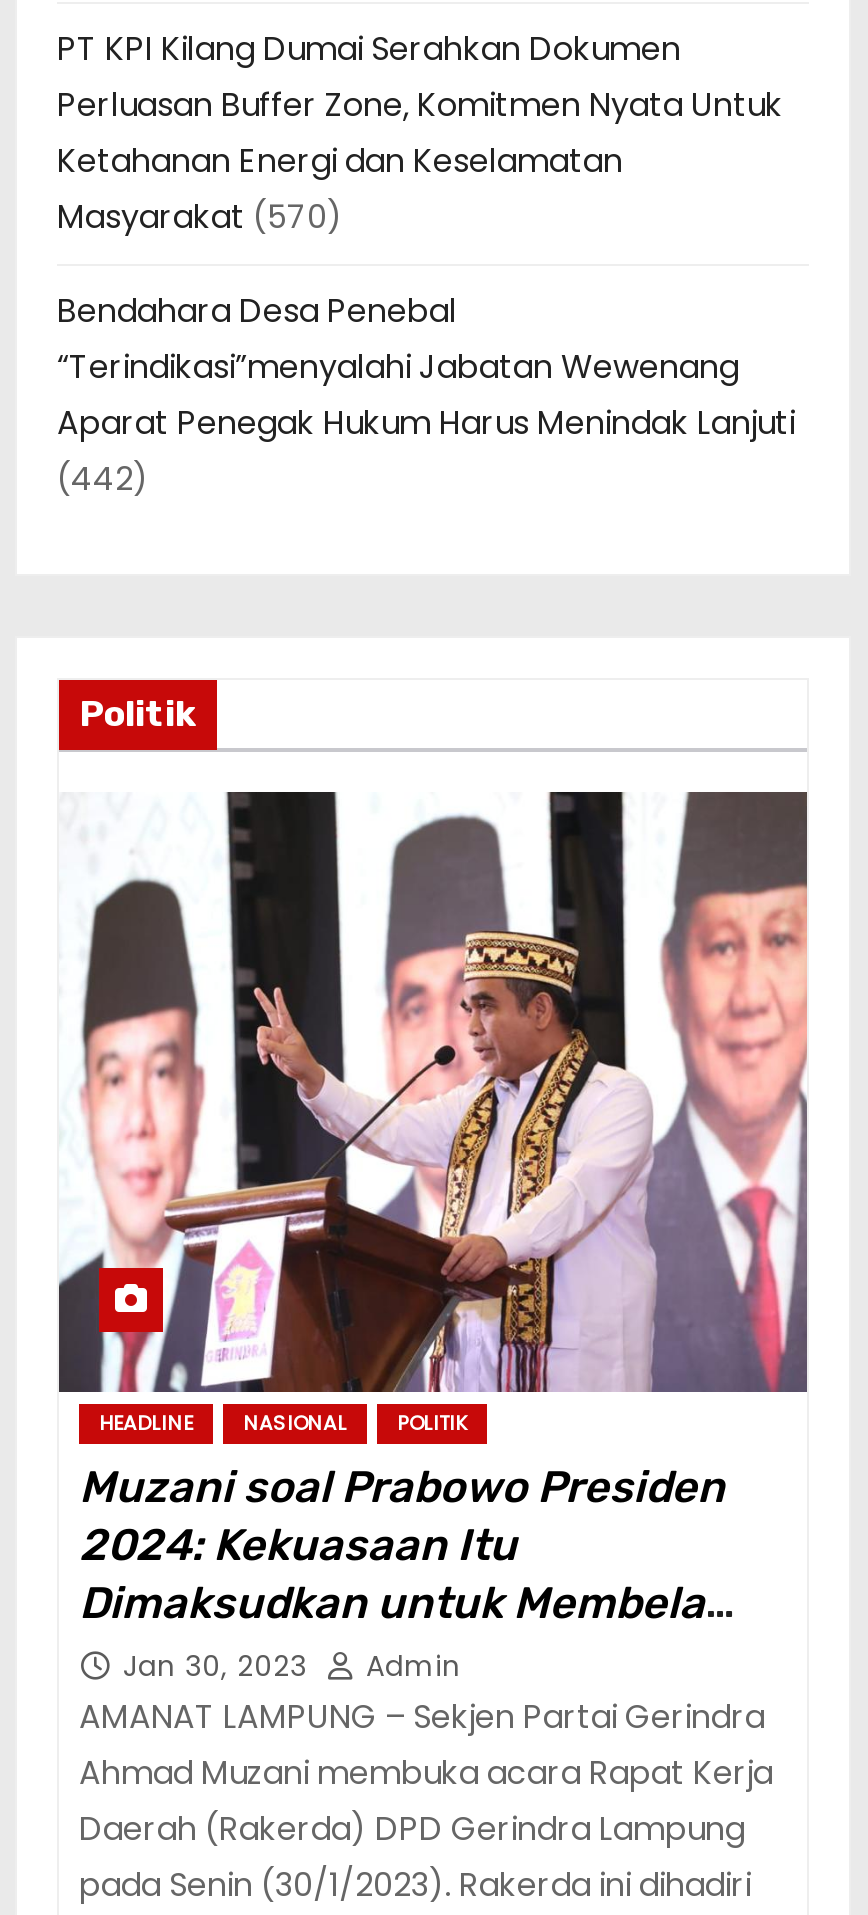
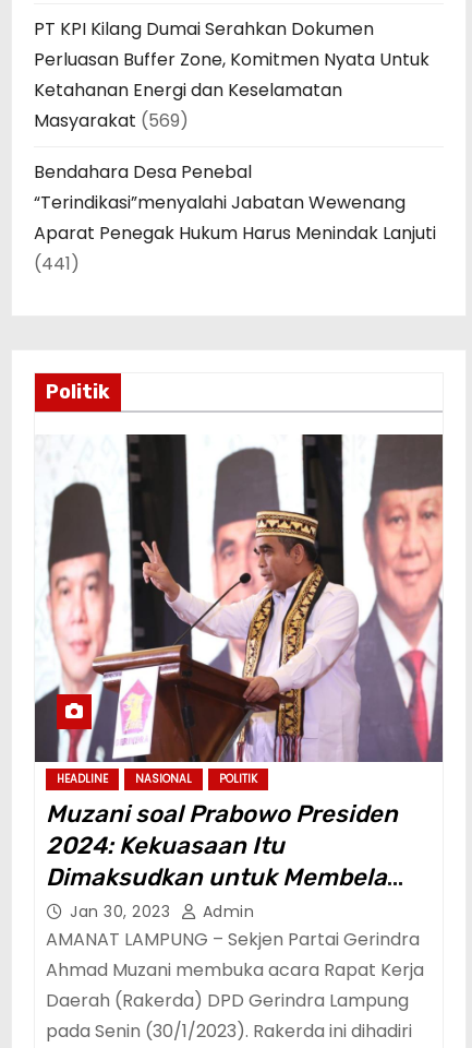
[57,194,343,240] Masyarakat (570) -> [34,109,189,134] Masyarakat (569)
[57,456,149,502] (442) -> [34,252,80,277] (441)

